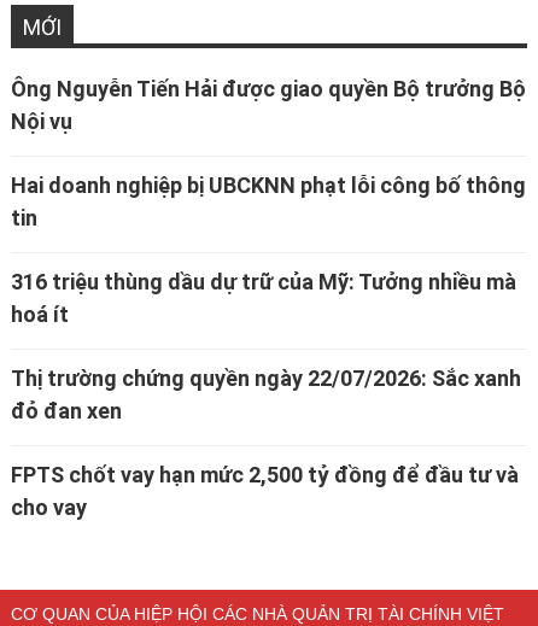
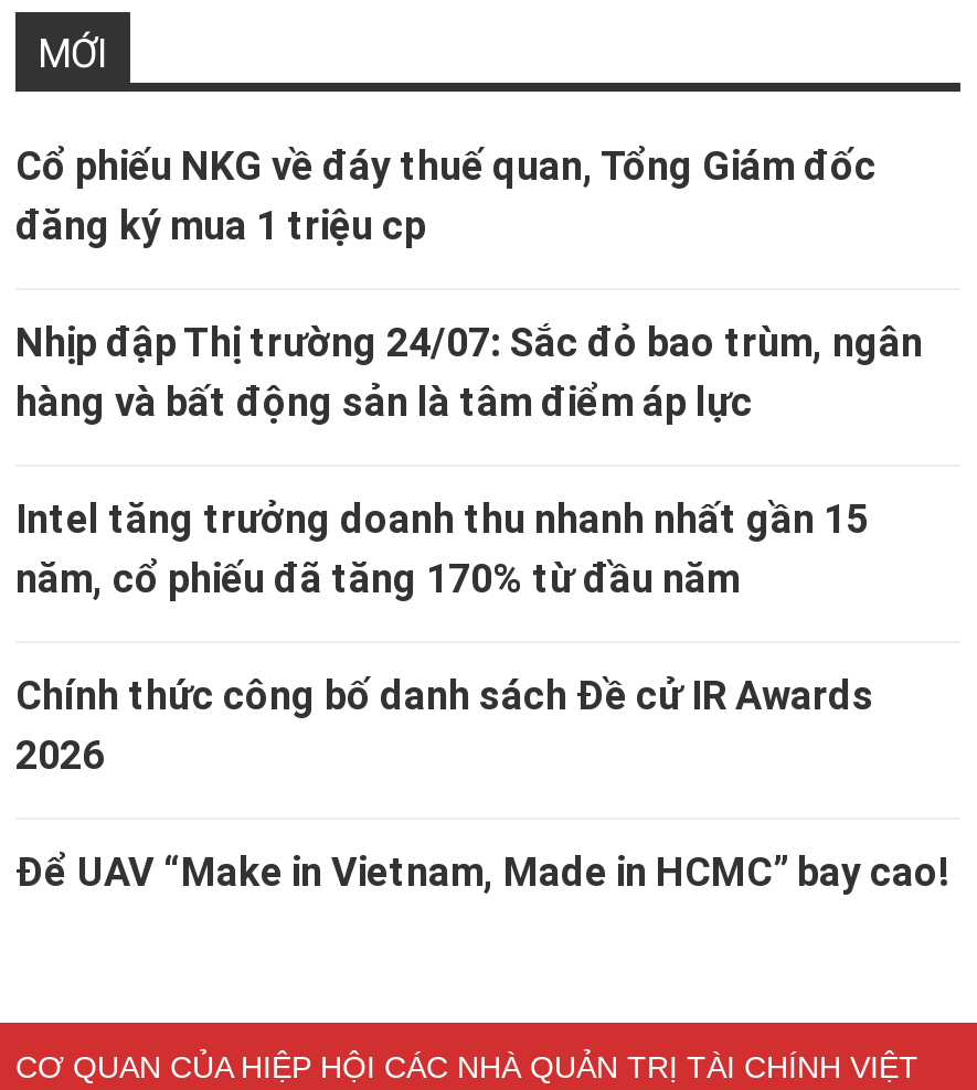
[11,76,526,134] Ông Nguyễn Tiến Hải được giao quyền Bộ trưởng Bộ | Nội vụ -> [15,143,877,249] Cổ phiếu NKG về đáy thuế quan, Tổng Giám đốc | đăng ký mua 1 triệu cp
[11,172,526,230] Hai doanh nghiệp bị UBCKNN phạt lỗi công bố thông | tin -> [15,319,923,425] Nhịp đập Thị trường 24/07: Sắc đỏ bao trùm, ngân | hàng và bất động sản là tâm điểm áp lực
[11,269,516,327] 316 triệu thùng dầu dự trữ của Mỹ: Tưởng nhiều mà | hoá ít -> [15,496,868,602] Intel tăng trưởng doanh thu nhanh nhất gần 15 | năm, cổ phiếu đã tăng 170% từ đầu năm
[11,365,521,423] Thị trường chứng quyền ngày 22/07/2026: Sắc xanh | đỏ đan xen -> [15,673,874,778] Chính thức công bố danh sách Đề cử IR Awards | 2026
[11,462,519,520] FPTS chốt vay hạn mức 2,500 tỷ đồng để đầu tư và | cho vay -> [15,849,958,895] Để UAV “Make in Vietnam, Made in HCMC” bay cao!

